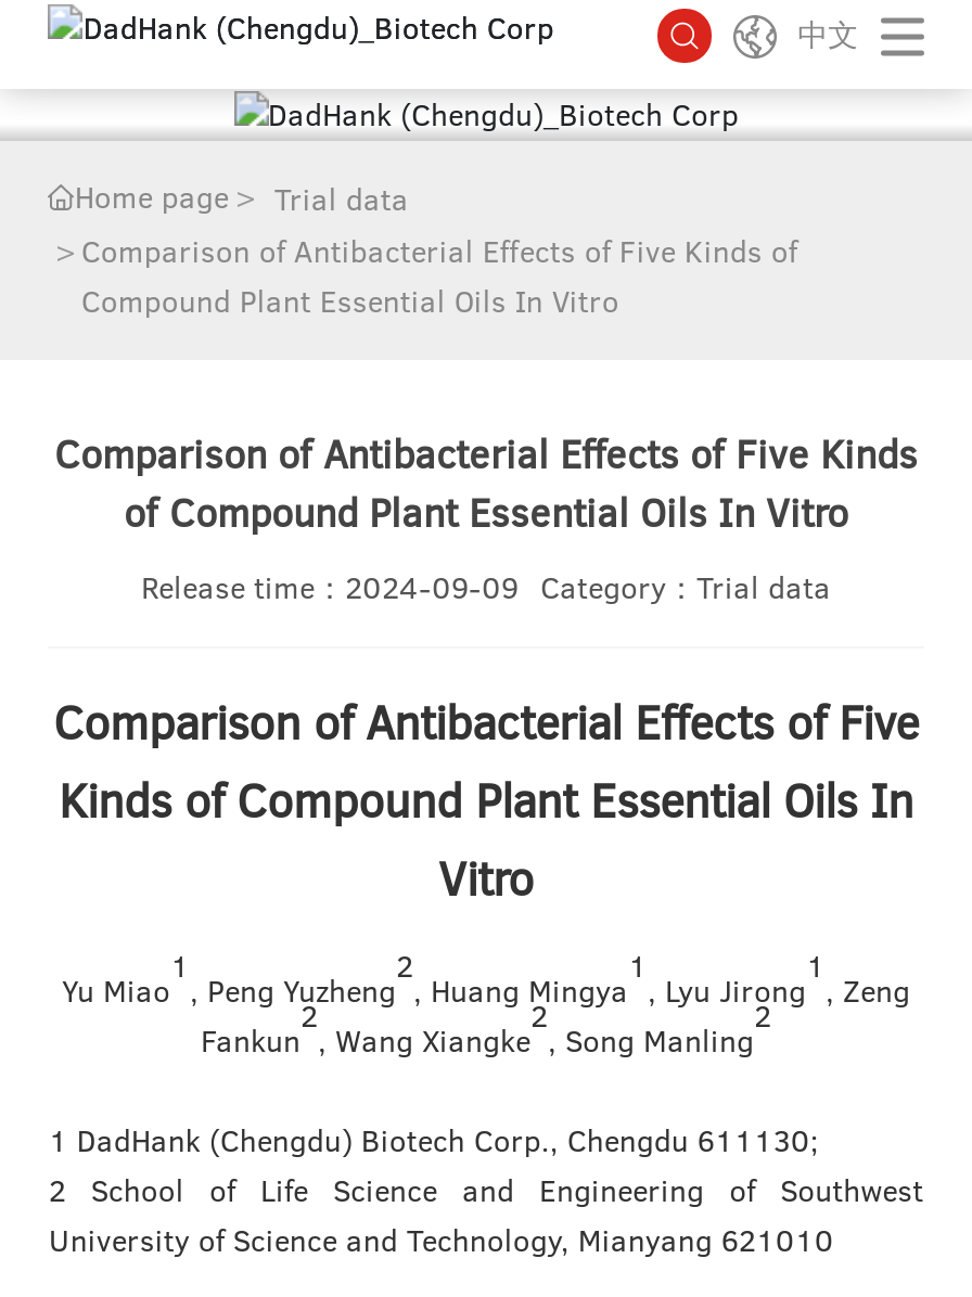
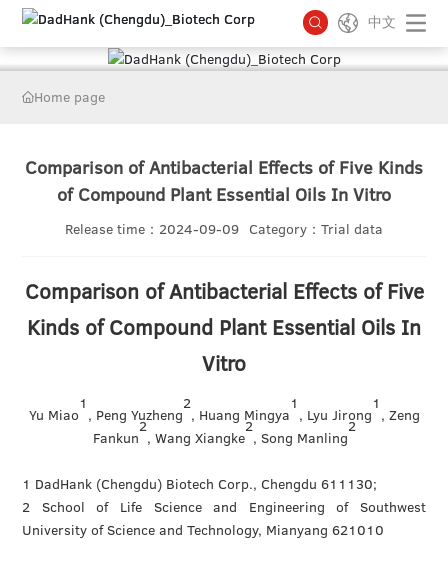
[81,177,797,322] Trial data | Comparison of Antibacterial Effects of Five Kinds of | Compound Plant Essential Oils In Vitro -> none

